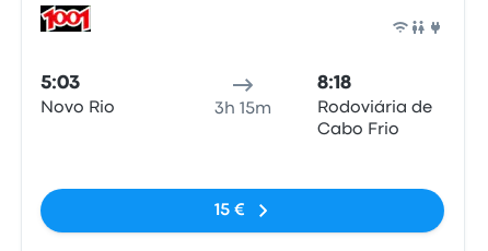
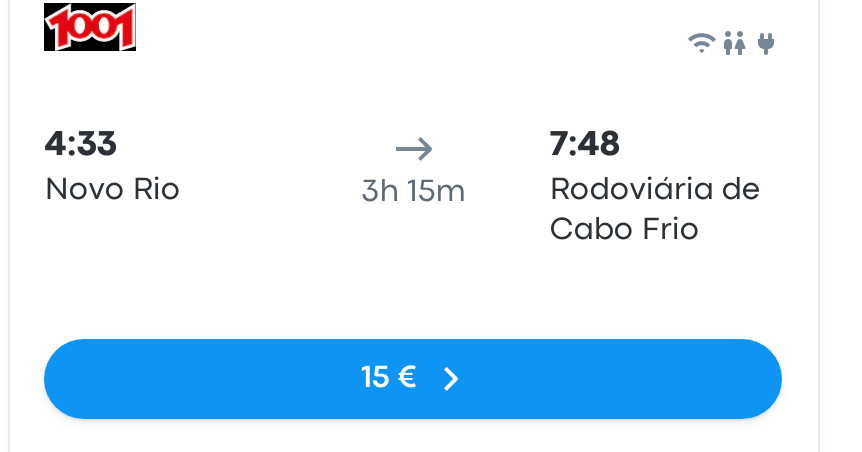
[41,75,80,92] 5:03 -> [45,131,117,161] 4:33
[317,75,351,92] 8:18 -> [550,131,620,161] 7:48

